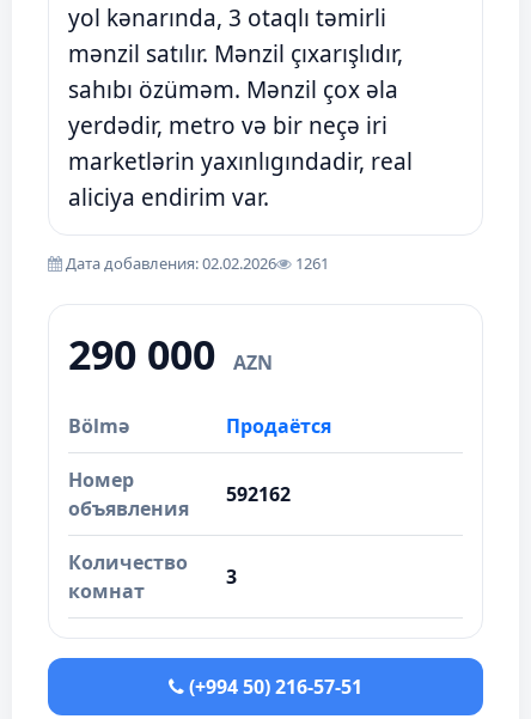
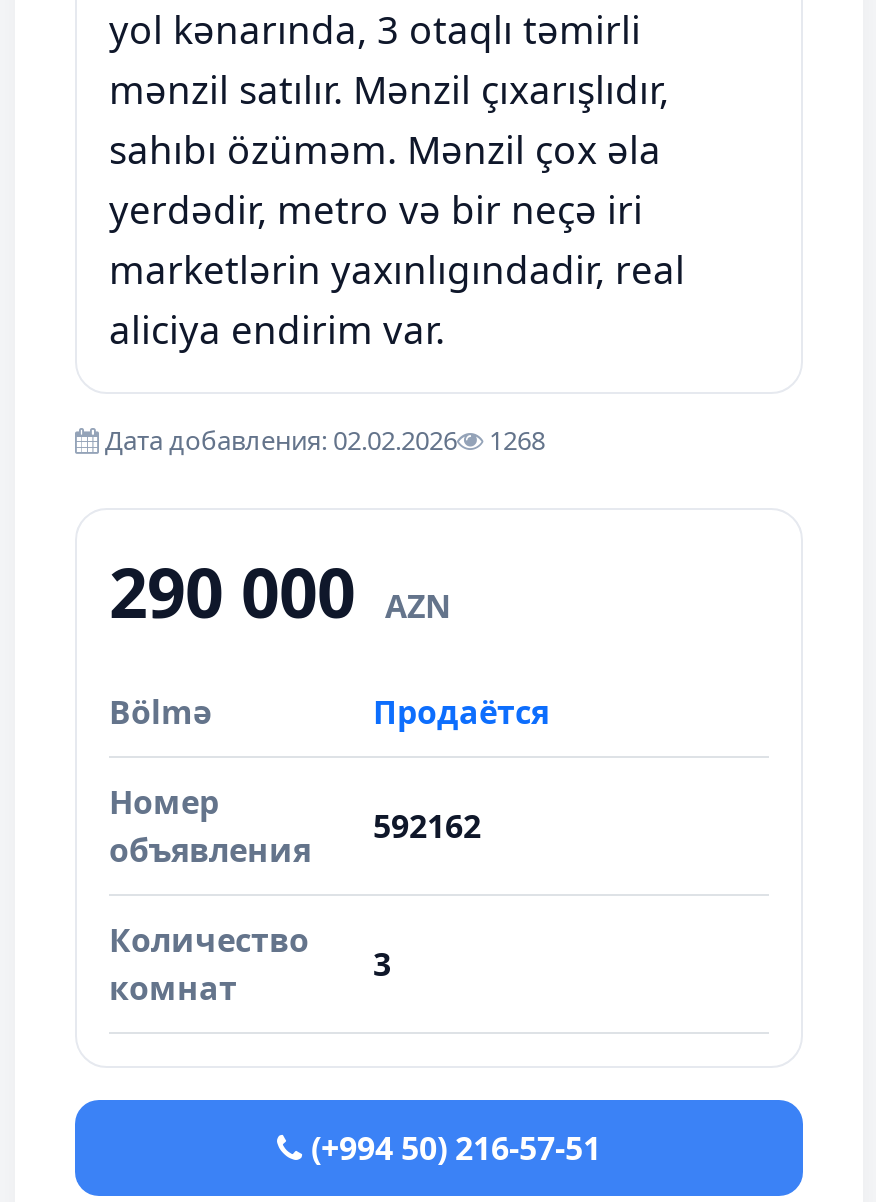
[62,252,329,274] Дата добавления: 02.02.2026 1261 -> [99,422,545,458] Дата добавления: 02.02.2026 1268

